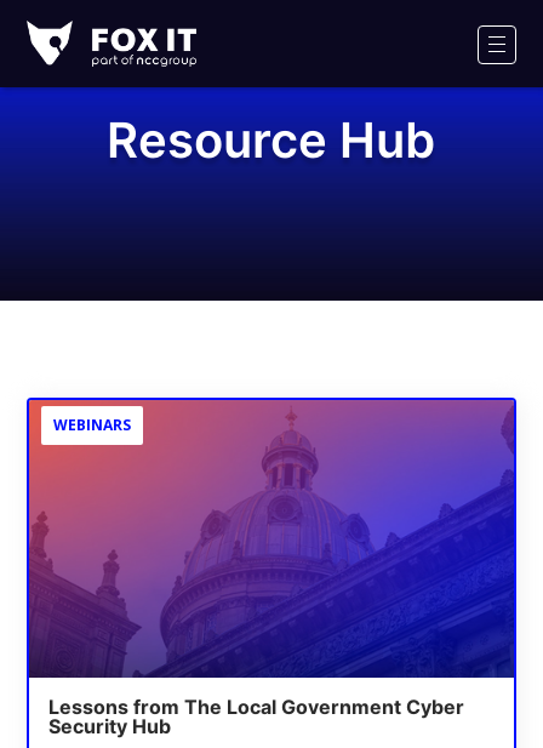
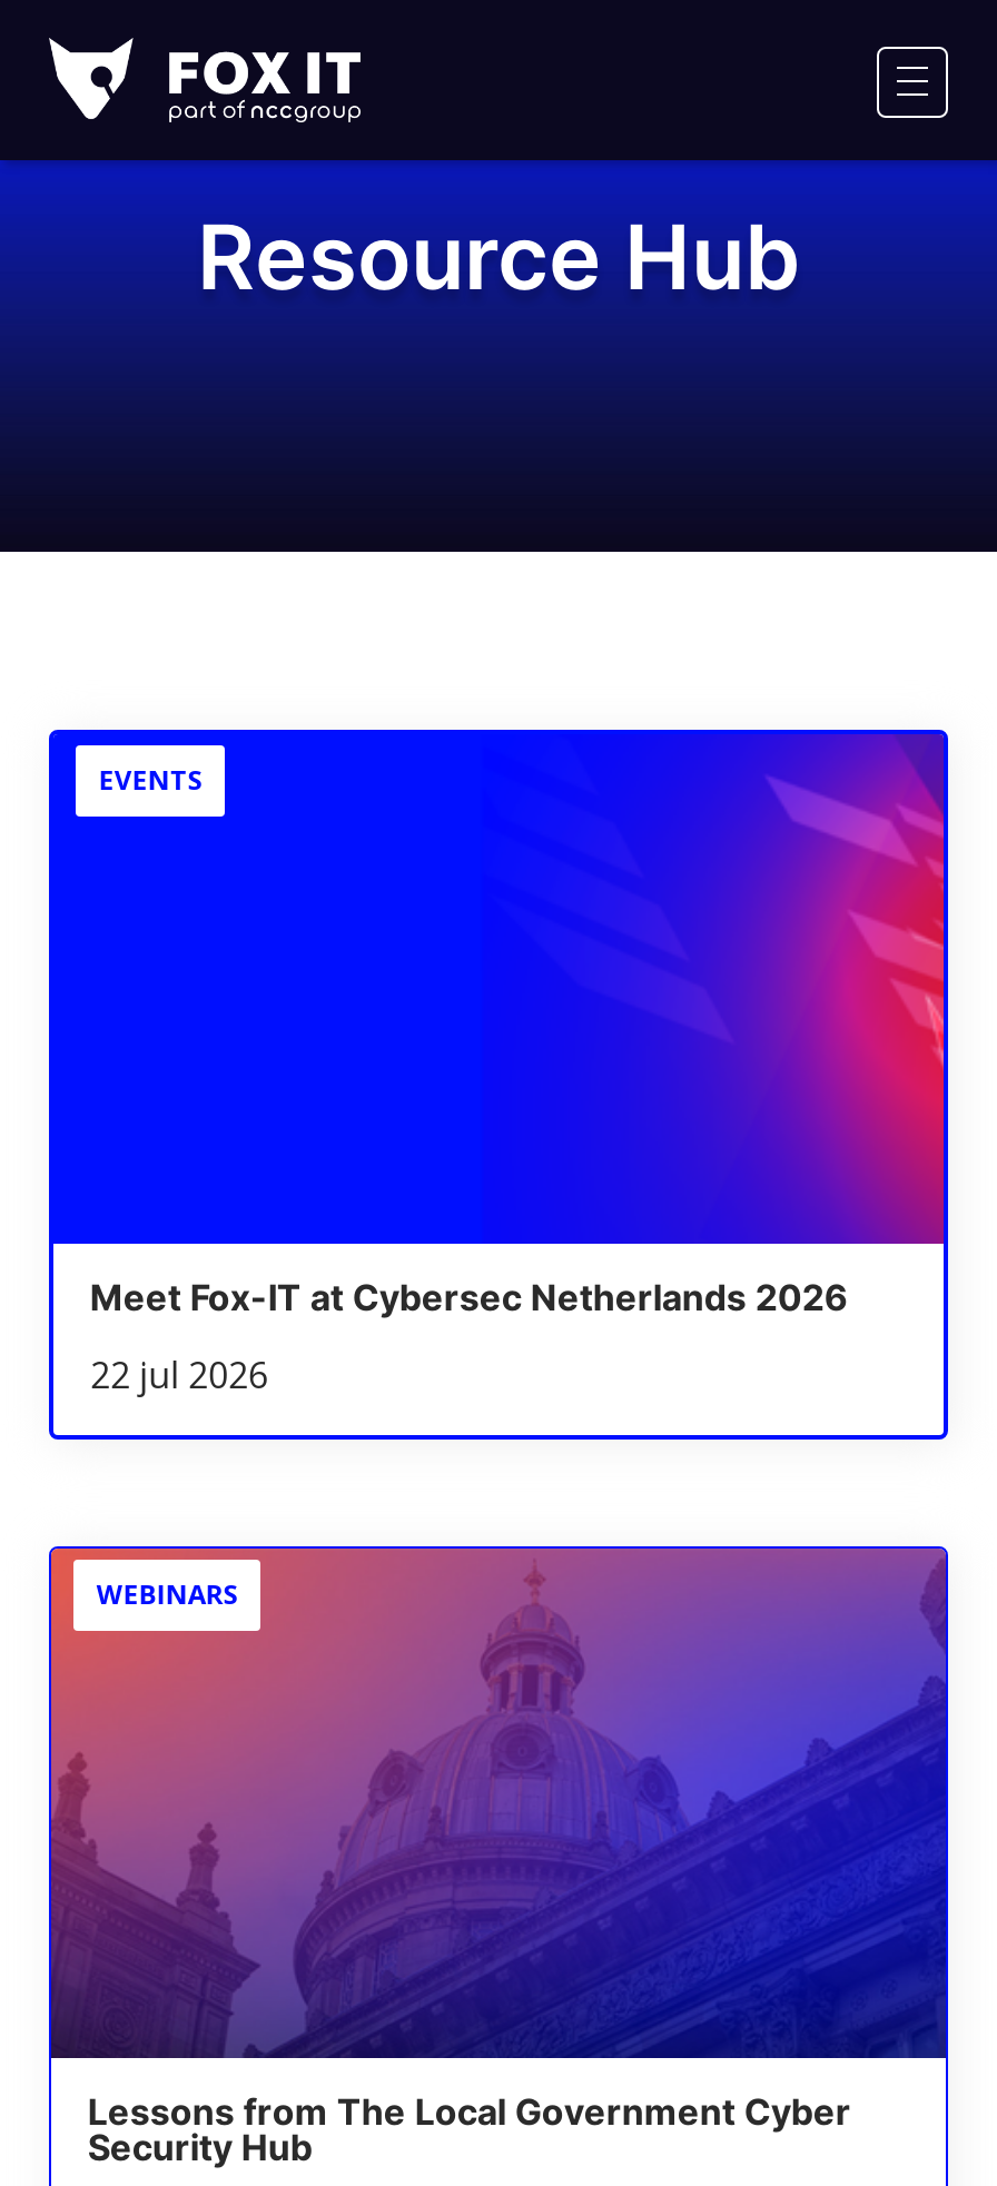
none -> [51,732,946,1246] [image] | EVENTS
none -> [90,1275,849,1399] Meet Fox-IT at Cybersec Netherlands 2026 | 22 jul 2026

